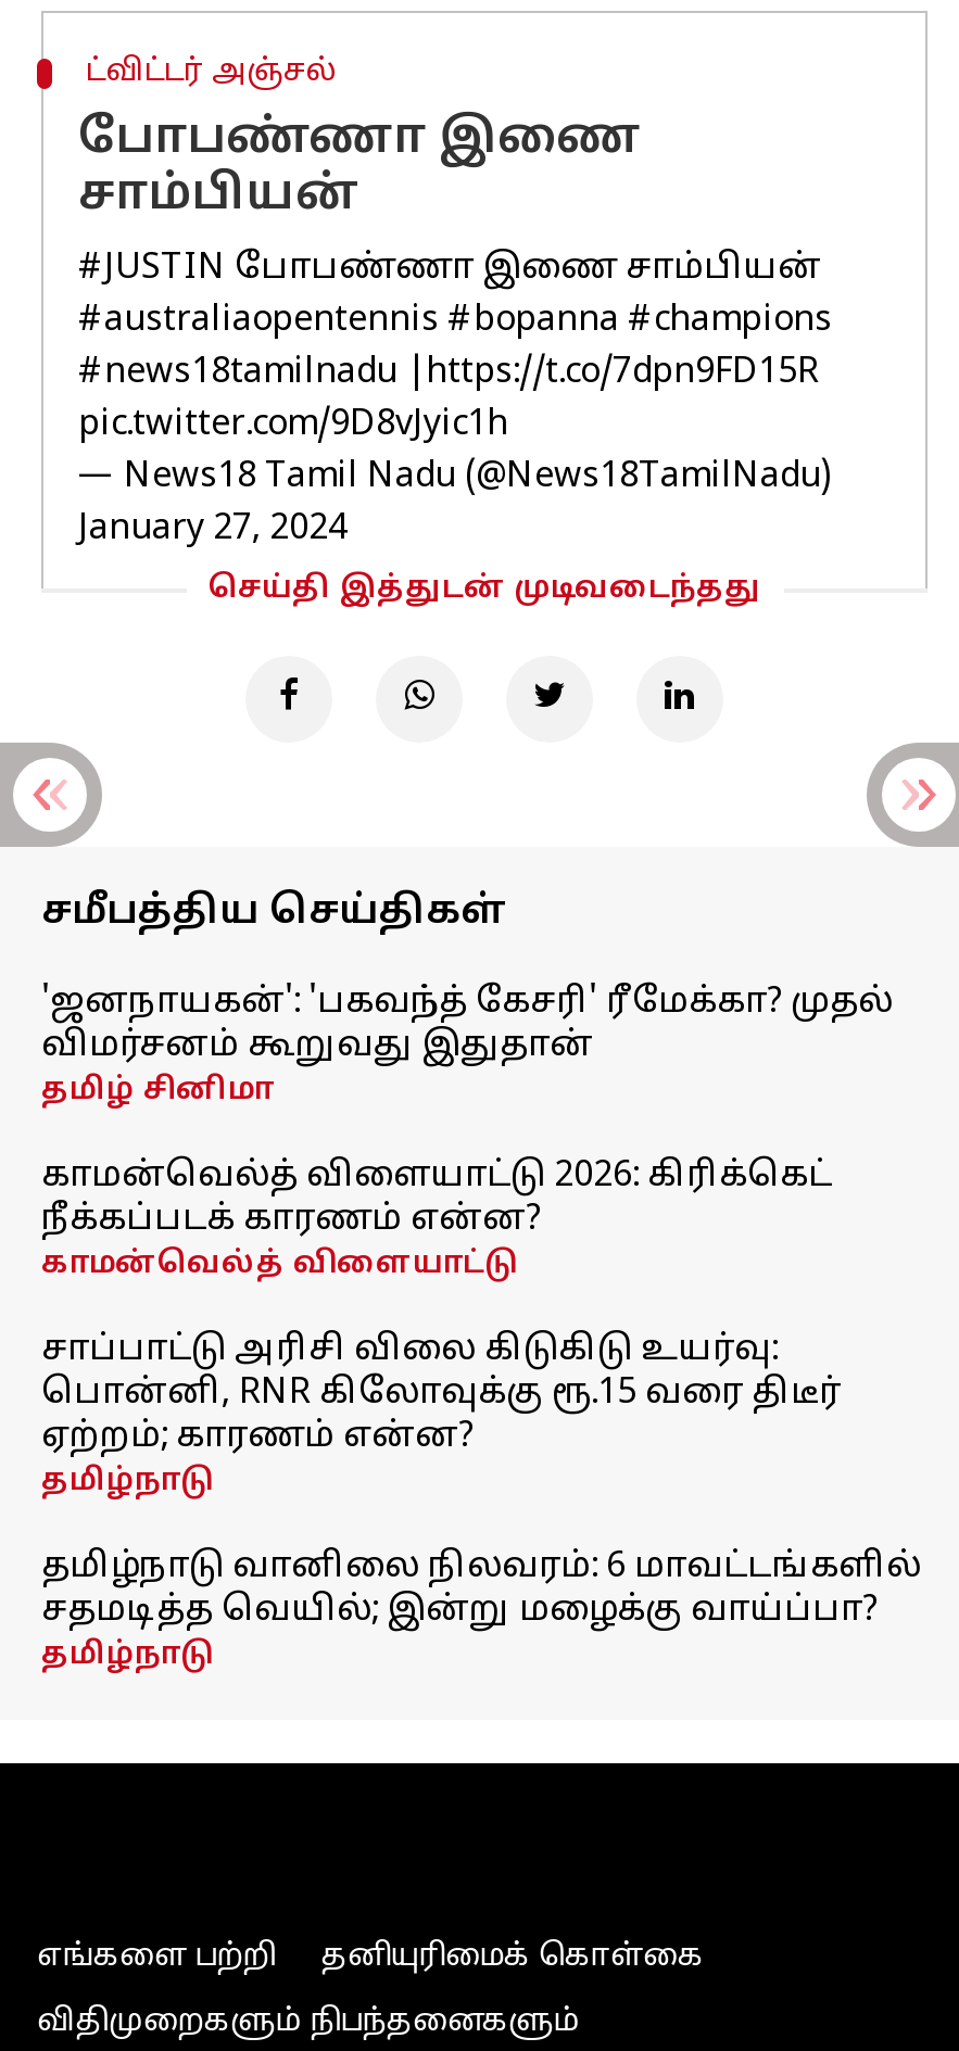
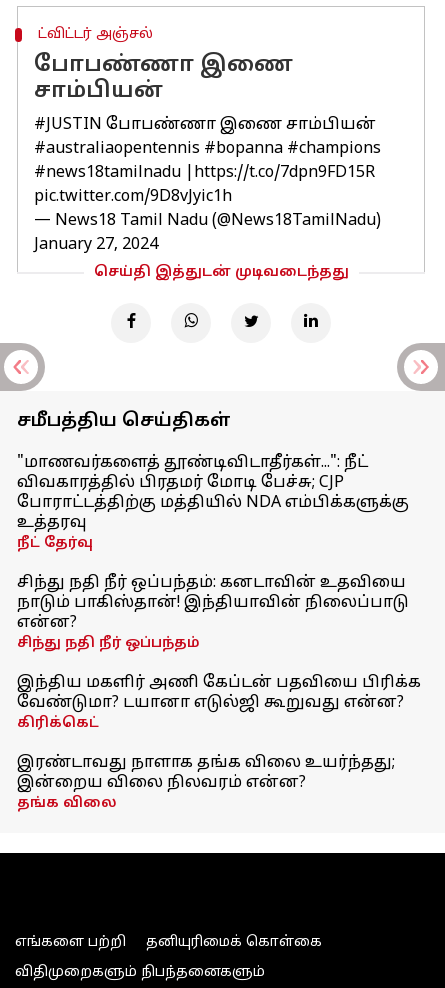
[41,982,893,1110] 'ஜனநாயகன்': 'பகவந்த் கேசரி' ரீமேக்கா? முதல் | விமர்சனம் கூறுவது இதுதான் | தமிழ் சினிமா -> [17,453,409,552] "மாணவர்களைத் தூண்டிவிடாதீர்கள்...": நீட் | விவகாரத்தில் பிரதமர் மோடி பேச்சு; CJP | போராட்டத்திற்கு மத்தியில் NDA எம்பிக்களுக்கு | உத்தரவு | நீட் தேர்வு
[41,1155,832,1283] காமன்வெல்த் விளையாட்டு 2026: கிரிக்கெட் | நீக்கப்படக் காரணம் என்ன? | காமன்வெல்த் விளையாட்டு -> [17,573,409,652] சிந்து நதி நீர் ஒப்பந்தம்: கனடாவின் உதவியை | நாடும் பாகிஸ்தான்! இந்தியாவின் நிலைப்பாடு | என்ன? | சிந்து நதி நீர் ஒப்பந்தம்
[41,1329,841,1501] சாப்பாட்டு அரிசி விலை கிடுகிடு உயர்வு: | பொன்னி, RNR கிலோவுக்கு ரூ.15 வரை திடீர் | ஏற்றம்; காரணம் என்ன? | தமிழ்நாடு -> [17,673,421,732] இந்திய மகளிர் அணி கேப்டன் பதவியை பிரிக்க | வேண்டுமா? டயானா எடுல்ஜி கூறுவது என்ன? | கிரிக்கெட்
[41,1546,921,1674] தமிழ்நாடு வானிலை நிலவரம்: 6 மாவட்டங்களில் | சதமடித்த வெயில்; இன்று மழைக்கு வாய்ப்பா? | தமிழ்நாடு -> [17,753,395,812] இரண்டாவது நாளாக தங்க விலை உயர்ந்தது; | இன்றைய விலை நிலவரம் என்ன? | தங்க விலை

